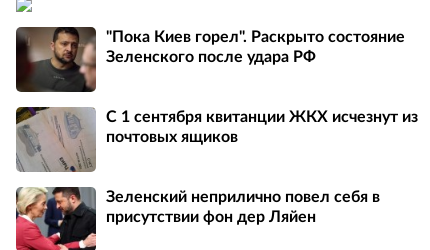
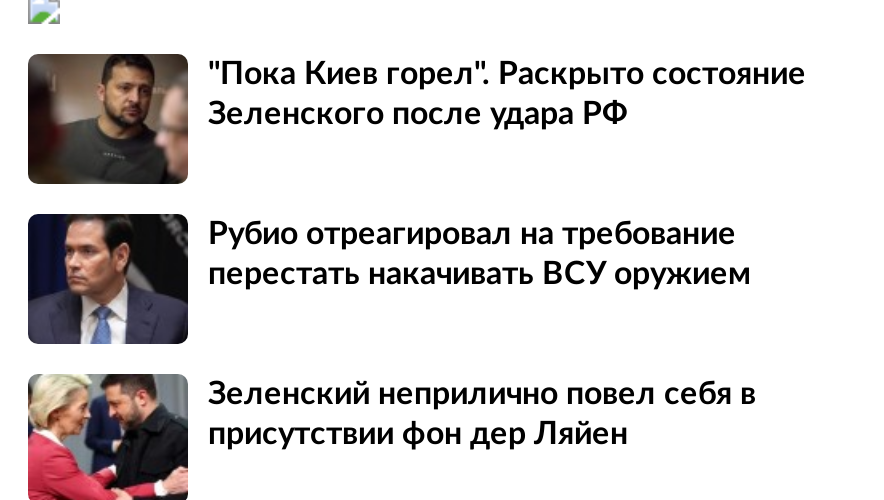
[15,107,418,173] [image] | С 1 сентября квитанции ЖКХ исчезнут из | почтовых ящиков -> [28,214,750,346] [image] | Рубио отреагировал на требование | перестать накачивать ВСУ оружием

